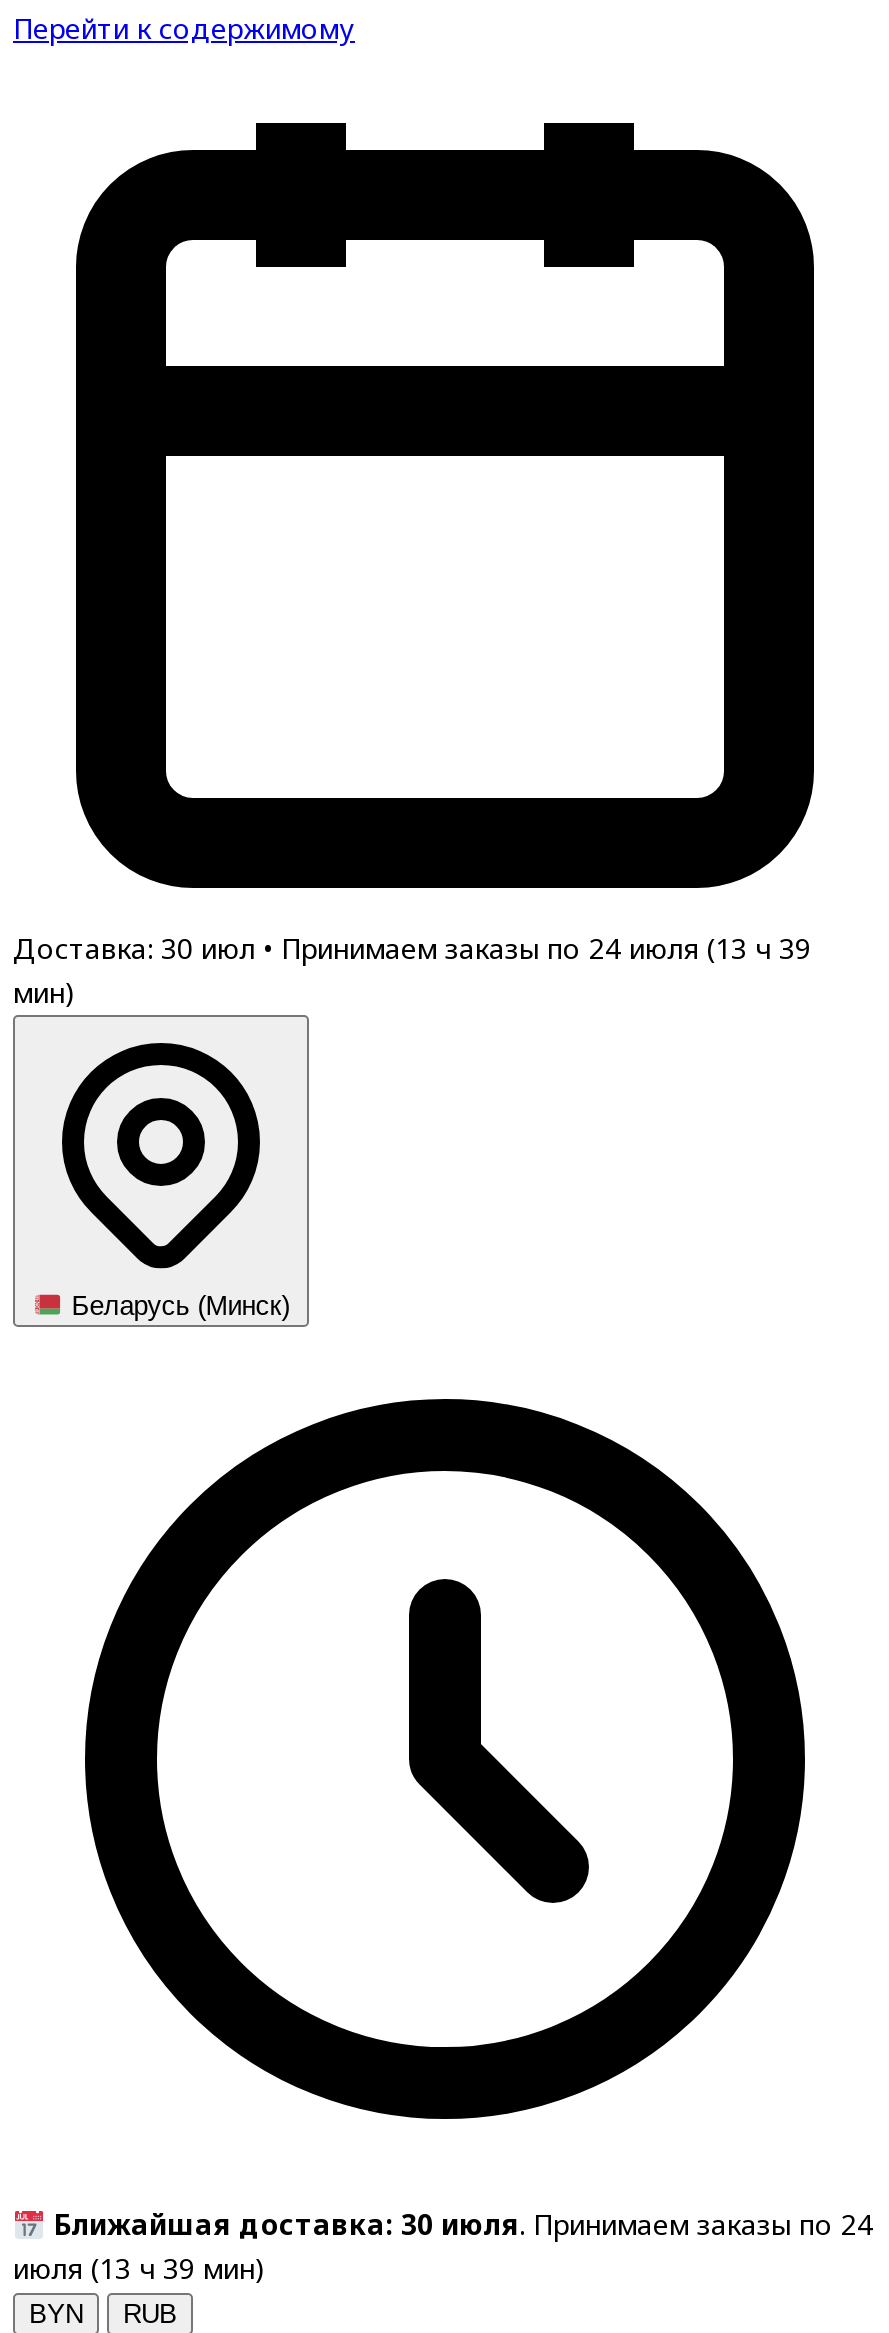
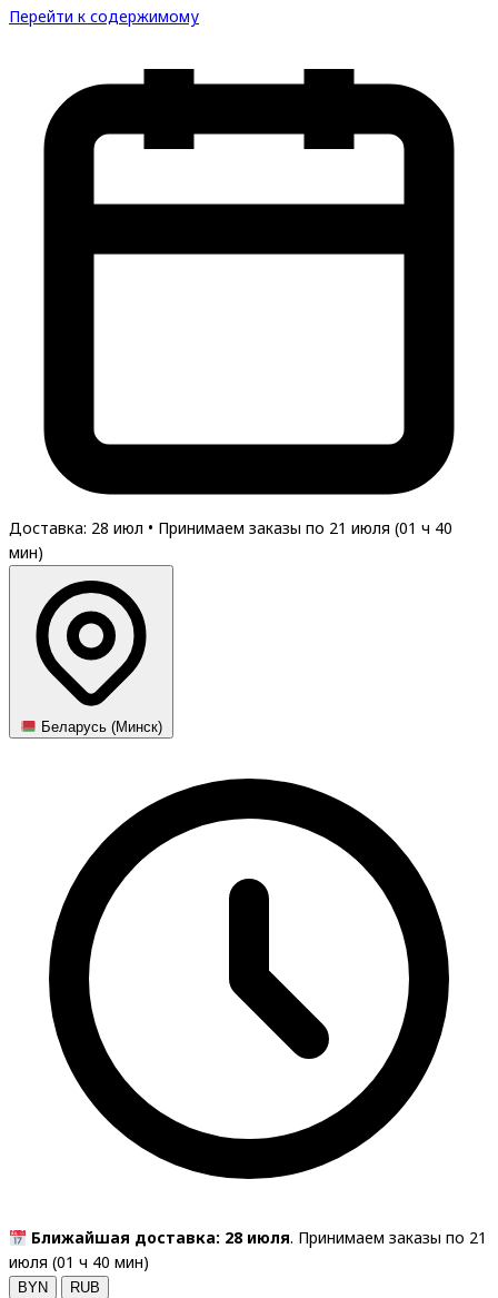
[13,929,811,967] Доставка: 30 июл • Принимаем заказы по 24 июля (13 ч 39 -> [9,517,452,538] Доставка: 28 июл • Принимаем заказы по 21 июля (01 ч 40
[53,2205,873,2243] Ближайшая доставка: 30 июля. Принимаем заказы по 24 -> [31,1227,487,1248] Ближайшая доставка: 28 июля. Принимаем заказы по 21
[13,2249,265,2287] июля (13 ч 39 мин) -> [9,1252,149,1273] июля (01 ч 40 мин)

